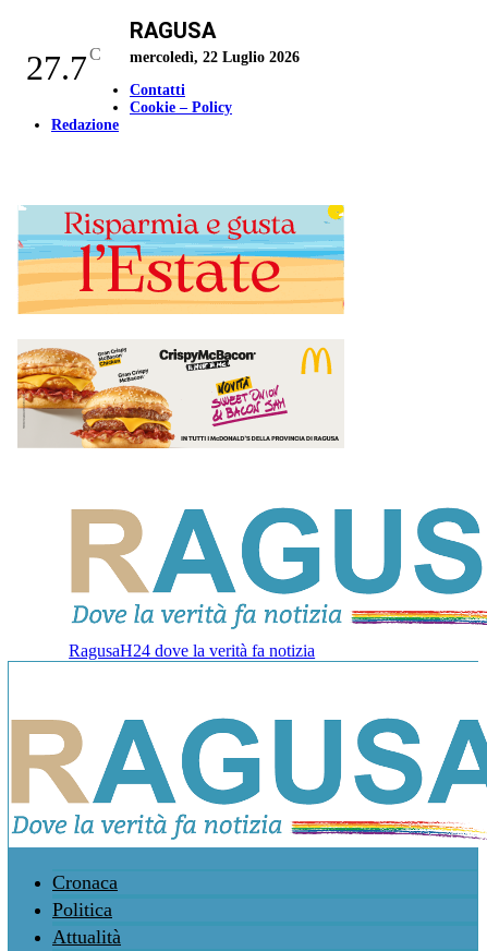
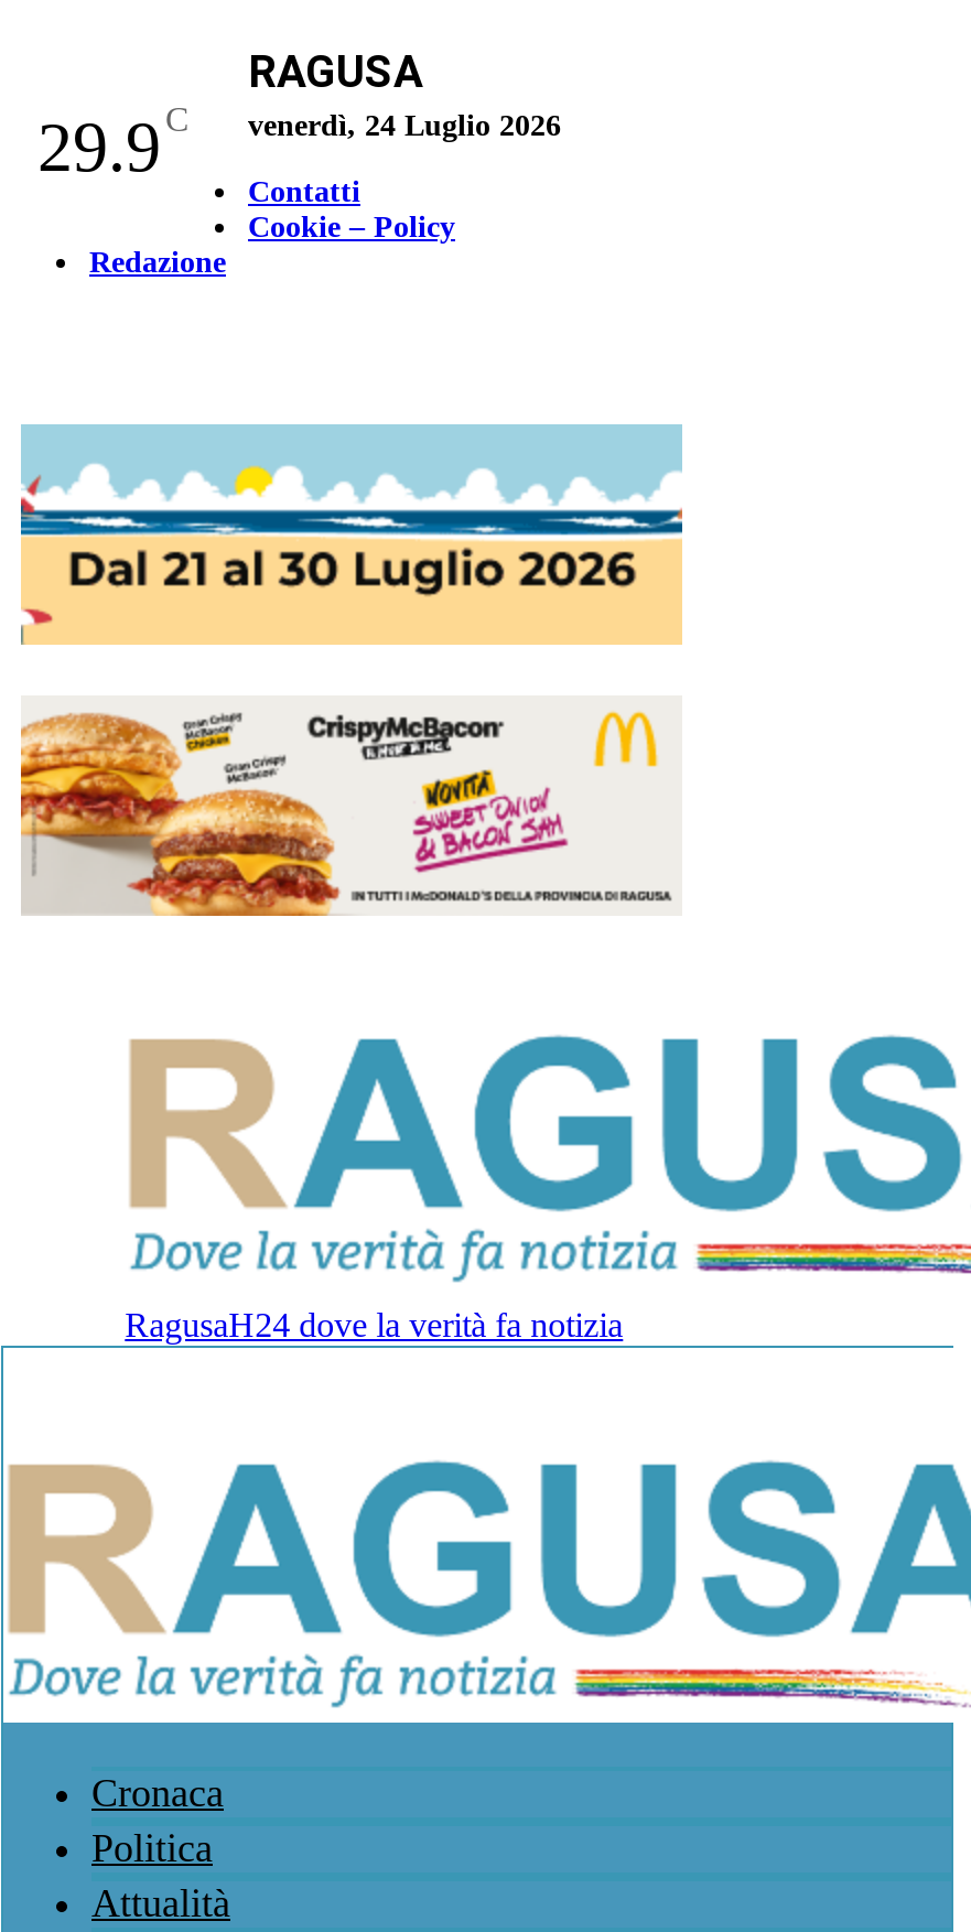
[26,45,101,87] 27.7 C -> [37,100,190,186] 29.9 C
[130,49,300,65] mercoledì, 22 Luglio 2026 -> [248,109,561,142] venerdì, 24 Luglio 2026
[17,204,345,313] [image] -> [19,422,684,645] [image]

